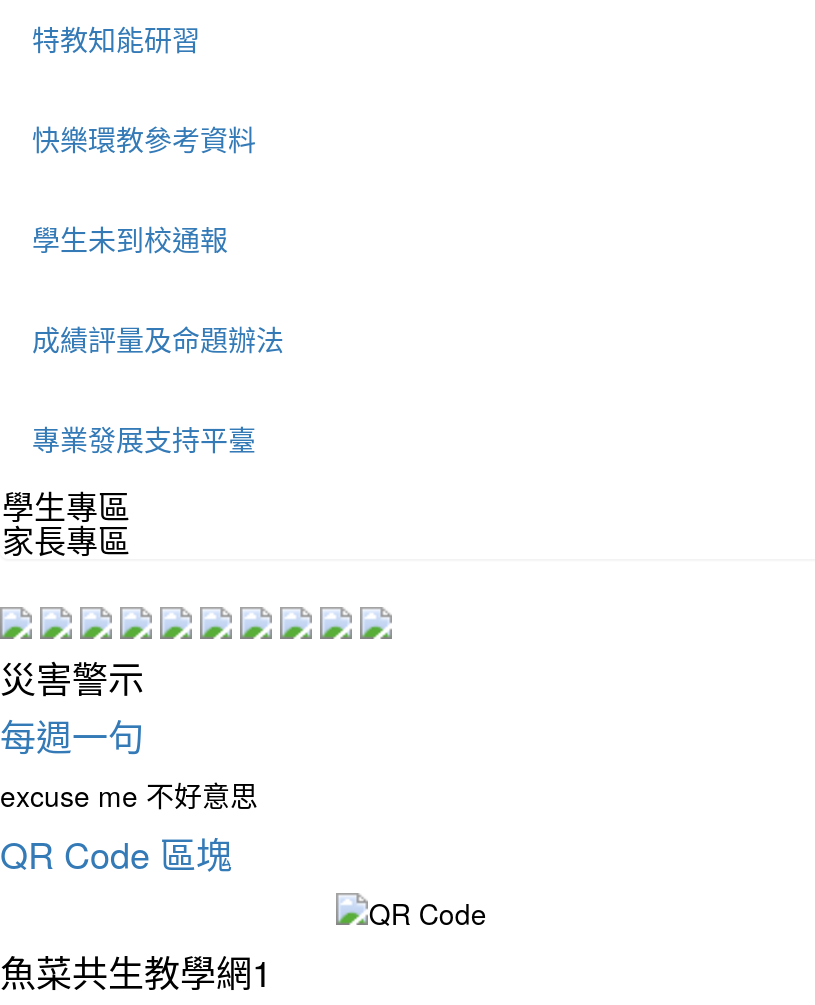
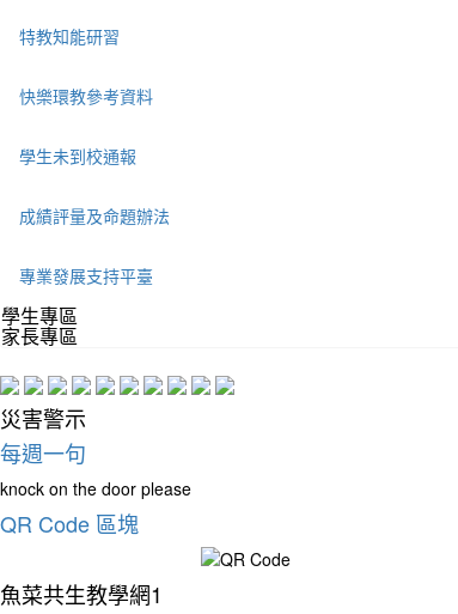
[0,776,258,816] excuse me 不好意思 -> [0,477,191,501] knock on the door please

